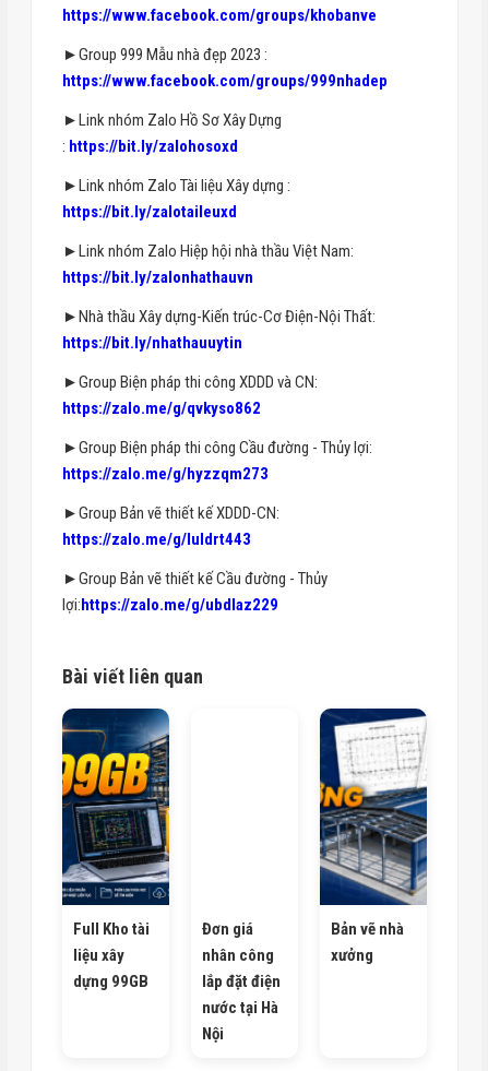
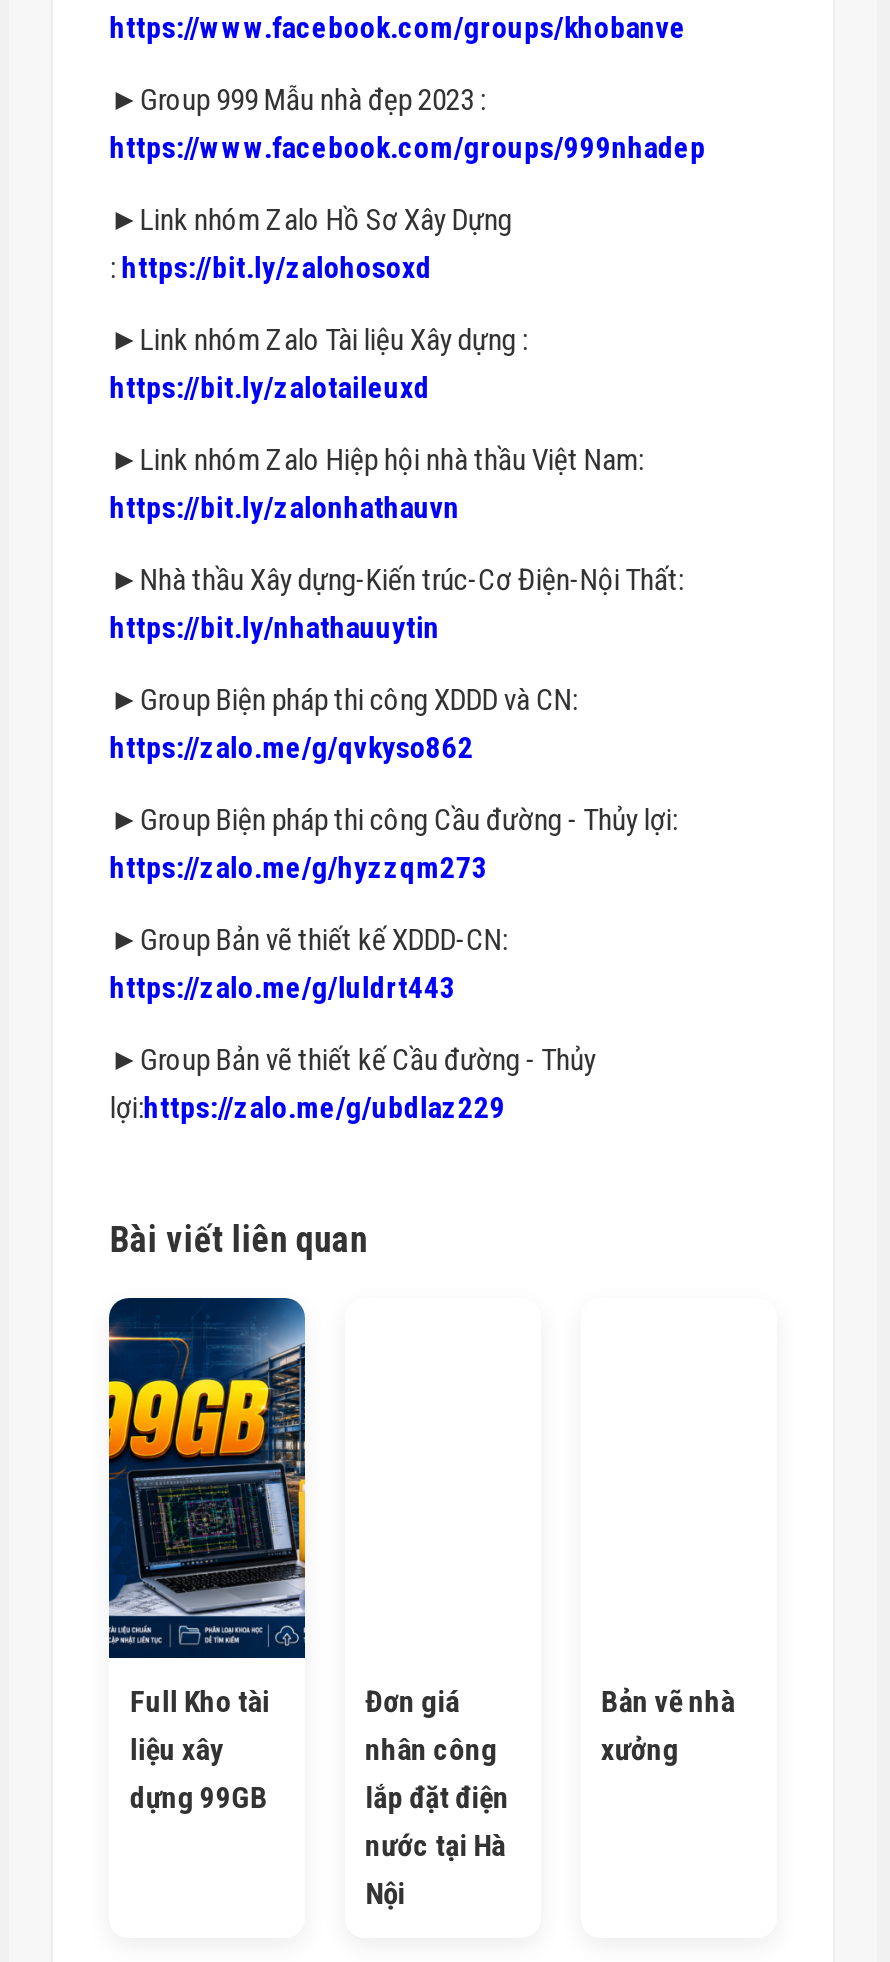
[319,707,428,906] [image] -> none

